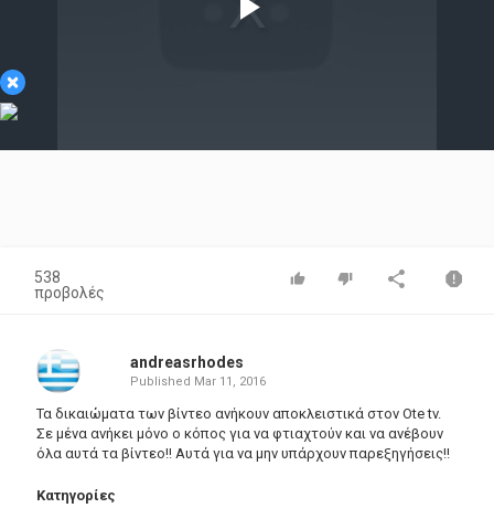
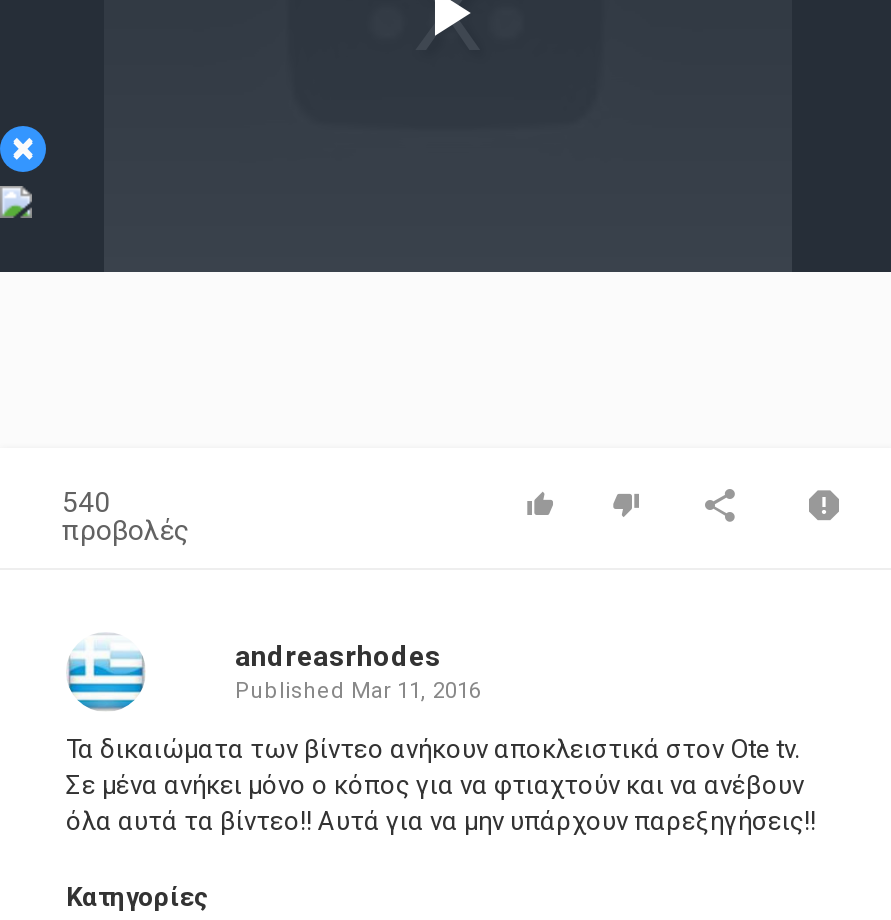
[34,268,61,286] 538 -> [62,486,110,518] 540

